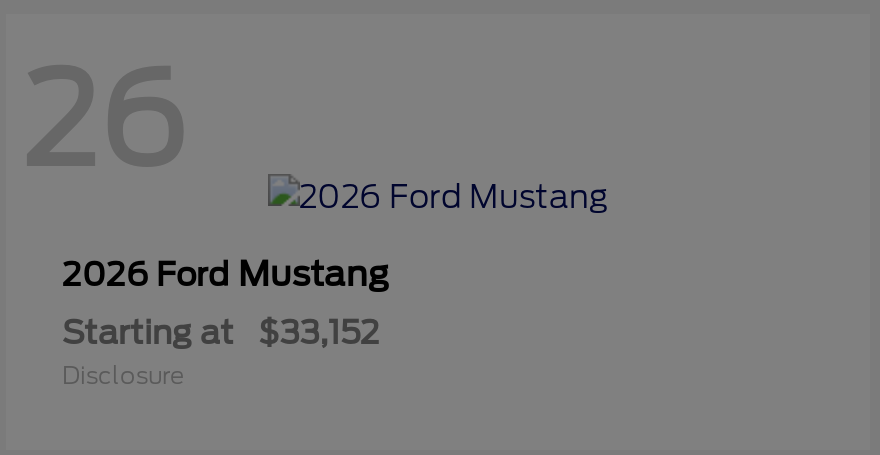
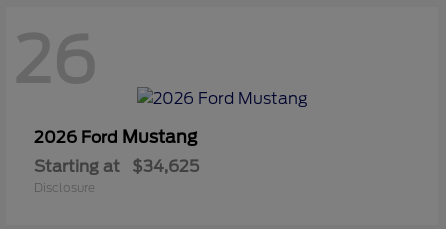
[62,314,380,352] Starting at $33,152 -> [34,157,199,176] Starting at $34,625

